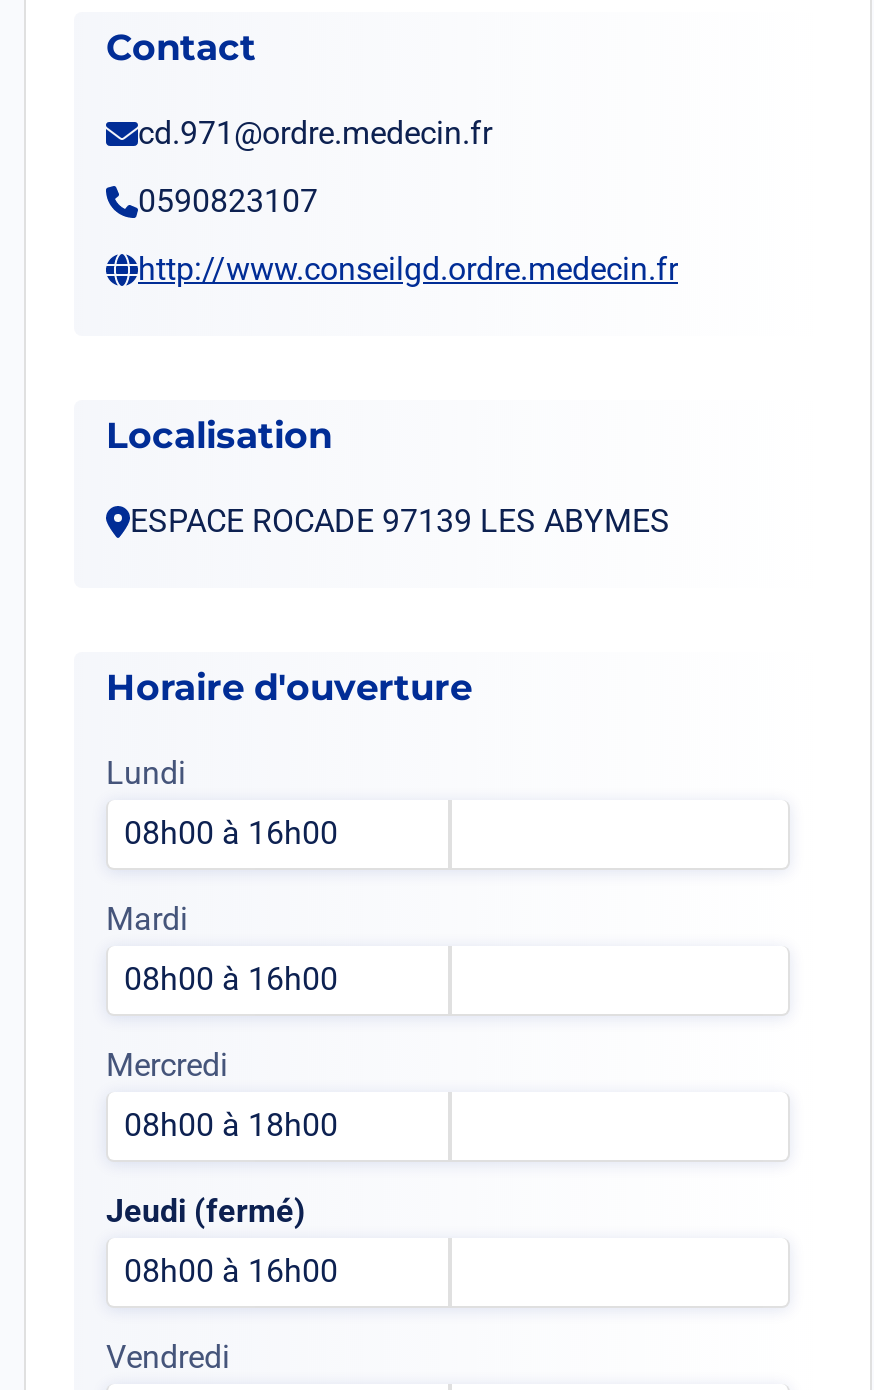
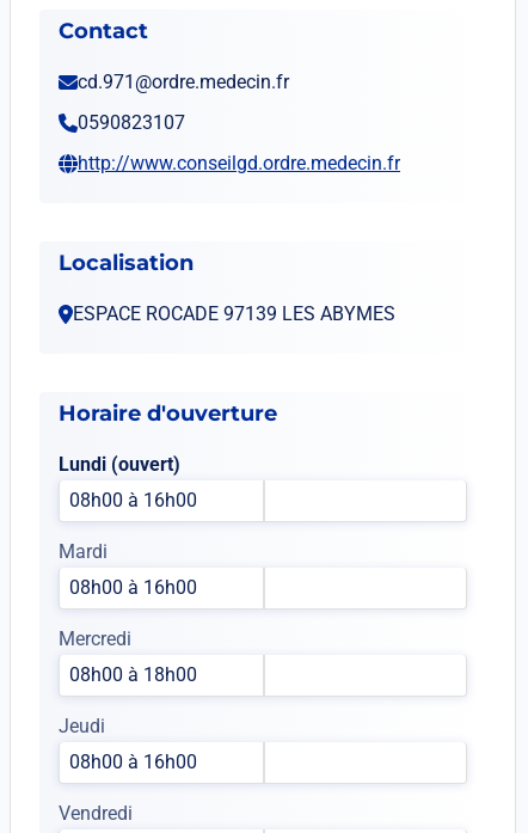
[106,754,186,792] Lundi -> [59,453,180,476] Lundi (ouvert)
[106,1192,306,1230] Jeudi (fermé) -> [59,715,105,737] Jeudi

